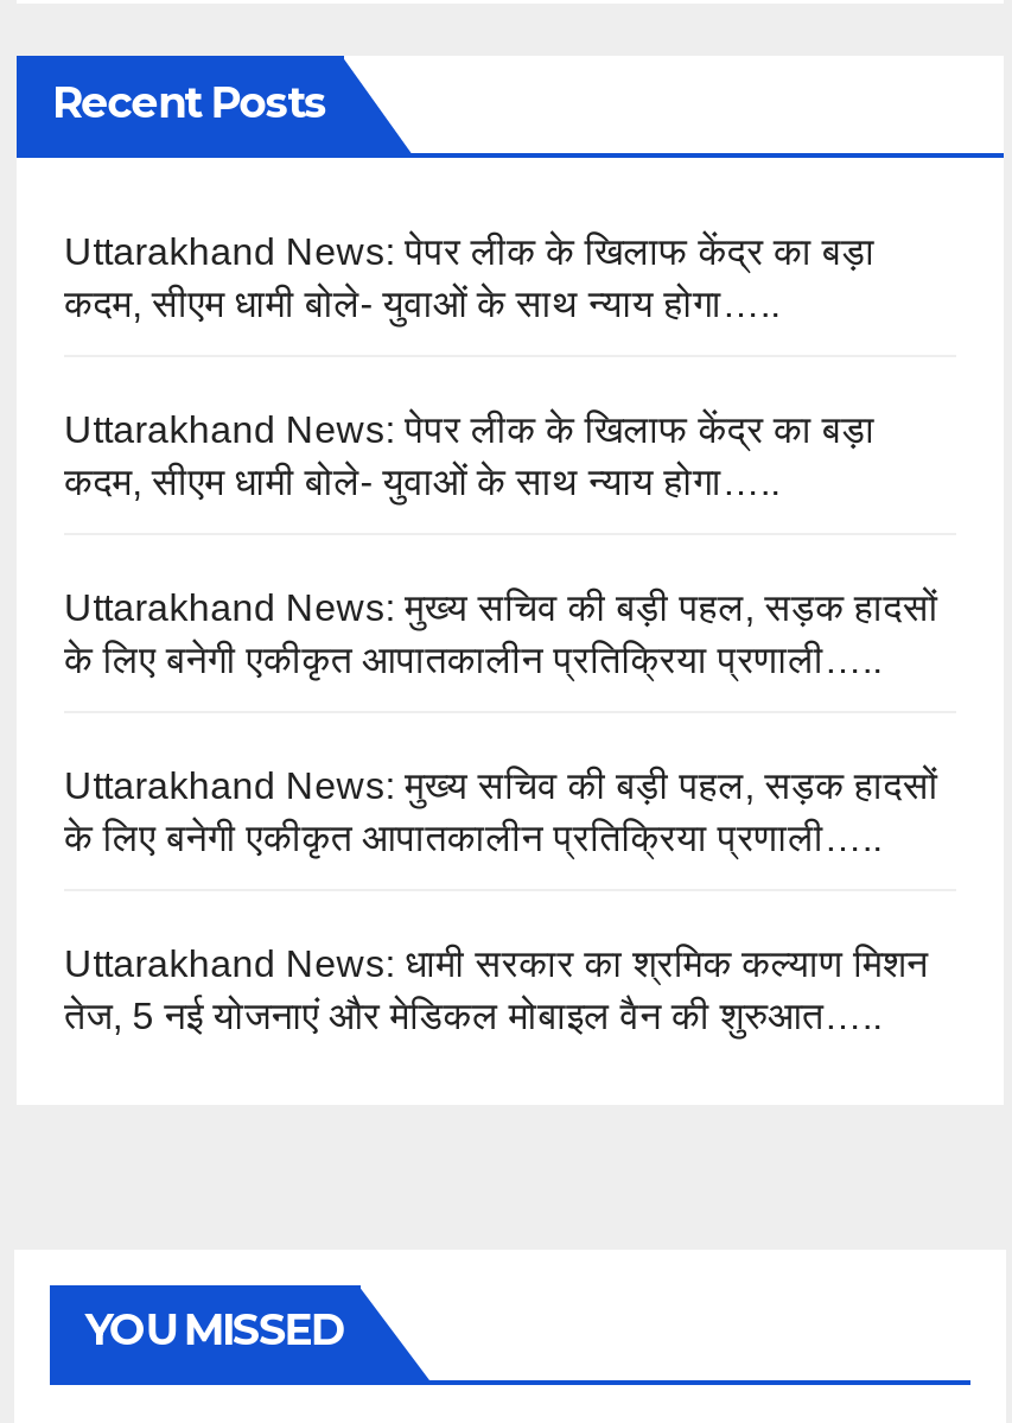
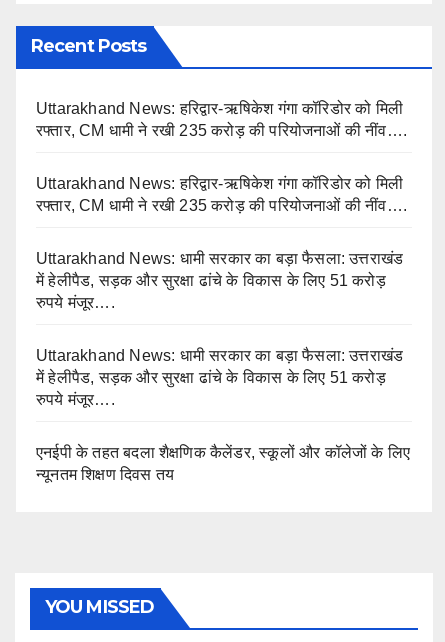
[64,232,875,325] Uttarakhand News: पेपर लीक के खिलाफ केंद्र का बड़ा | कदम, सीएम धामी बोले- युवाओं के साथ न्याय होगा….. -> [36,100,407,139] Uttarakhand News: हरिद्वार-ऋषिकेश गंगा कॉरिडोर को मिली | रफ्तार, CM धामी ने रखी 235 करोड़ की परियोजनाओं की नींव….
[64,410,875,503] Uttarakhand News: पेपर लीक के खिलाफ केंद्र का बड़ा | कदम, सीएम धामी बोले- युवाओं के साथ न्याय होगा….. -> [36,175,407,214] Uttarakhand News: हरिद्वार-ऋषिकेश गंगा कॉरिडोर को मिली | रफ्तार, CM धामी ने रखी 235 करोड़ की परियोजनाओं की नींव….
[64,588,939,681] Uttarakhand News: मुख्य सचिव की बड़ी पहल, सड़क हादसों | के लिए बनेगी एकीकृत आपातकालीन प्रतिक्रिया प्रणाली….. -> [36,250,403,311] Uttarakhand News: धामी सरकार का बड़ा फैसला: उत्तराखंड | में हेलीपैड, सड़क और सुरक्षा ढांचे के विकास के लिए 51 करोड़ | रुपये मंजूर….
[64,766,939,859] Uttarakhand News: मुख्य सचिव की बड़ी पहल, सड़क हादसों | के लिए बनेगी एकीकृत आपातकालीन प्रतिक्रिया प्रणाली….. -> [36,347,403,408] Uttarakhand News: धामी सरकार का बड़ा फैसला: उत्तराखंड | में हेलीपैड, सड़क और सुरक्षा ढांचे के विकास के लिए 51 करोड़ | रुपये मंजूर….
[64,944,928,1037] Uttarakhand News: धामी सरकार का श्रमिक कल्याण मिशन | तेज, 5 नई योजनाएं और मेडिकल मोबाइल वैन की शुरुआत….. -> [36,444,410,483] एनईपी के तहत बदला शैक्षणिक कैलेंडर, स्कूलों और कॉलेजों के लिए | न्यूनतम शिक्षण दिवस तय

